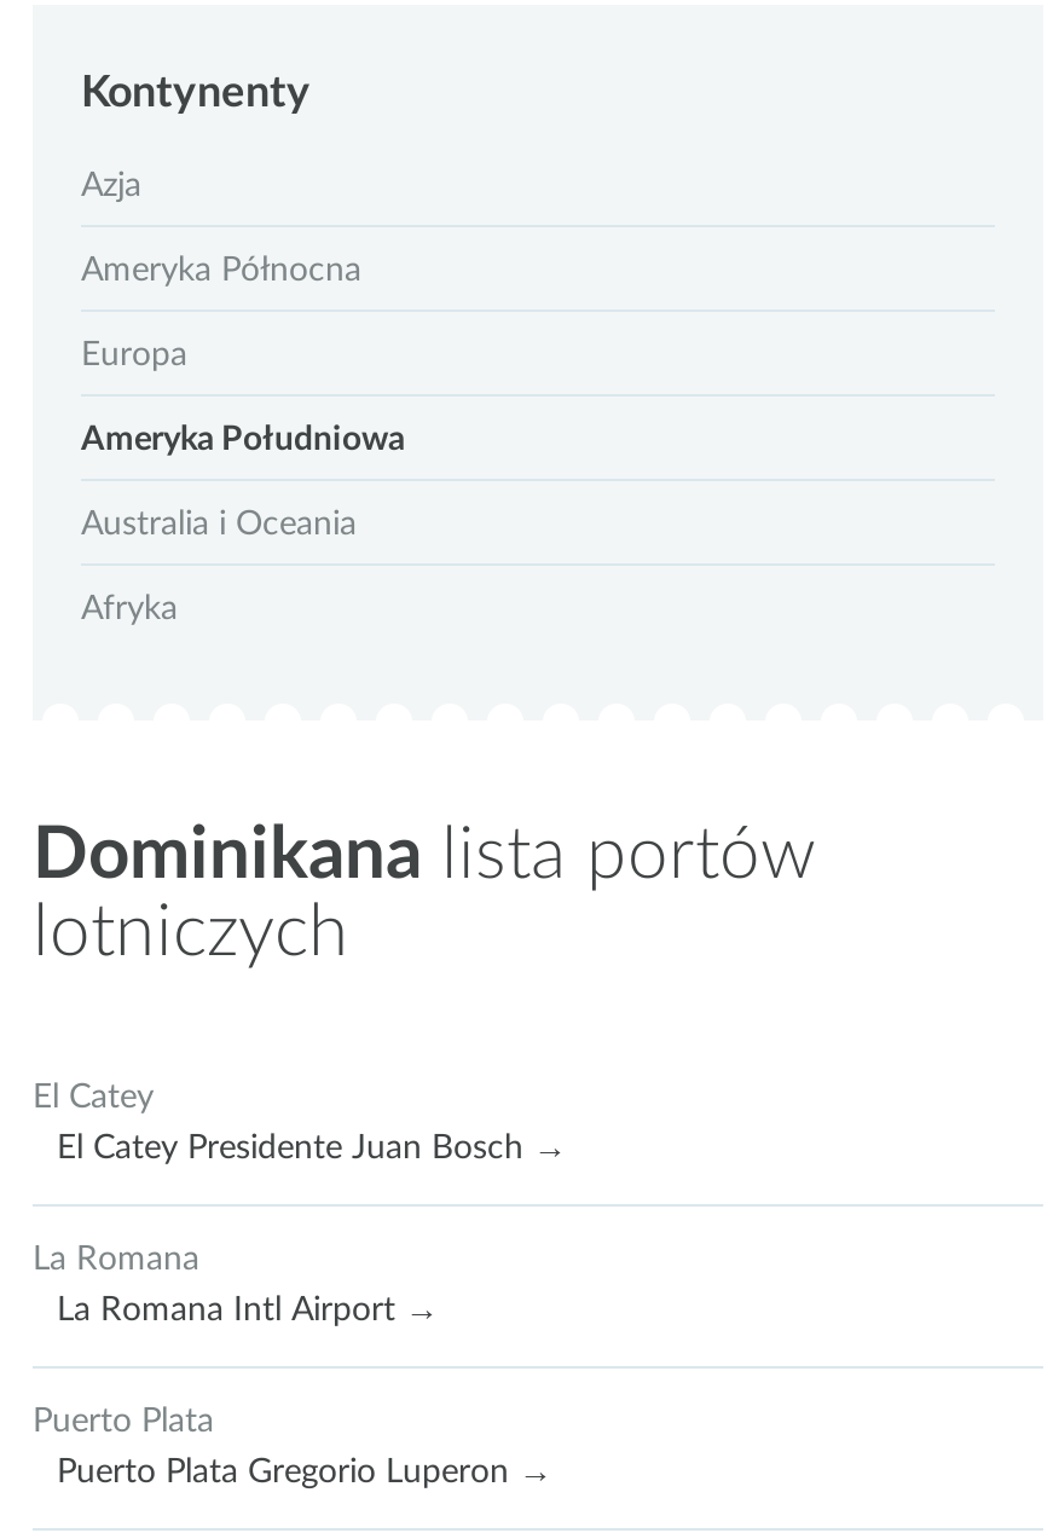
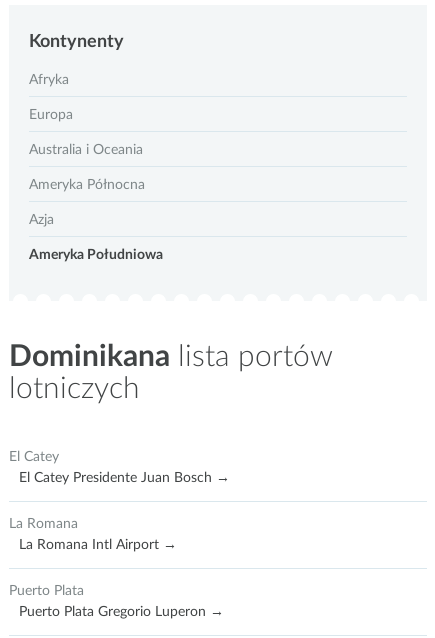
moved [81,170,405,542] -> [29,108,163,262]: Europa | Australia i Oceania | Ameryka Północna | Azja | Ameryka Południowa
moved [81,593,178,626] -> [29,73,69,87]: Afryka

